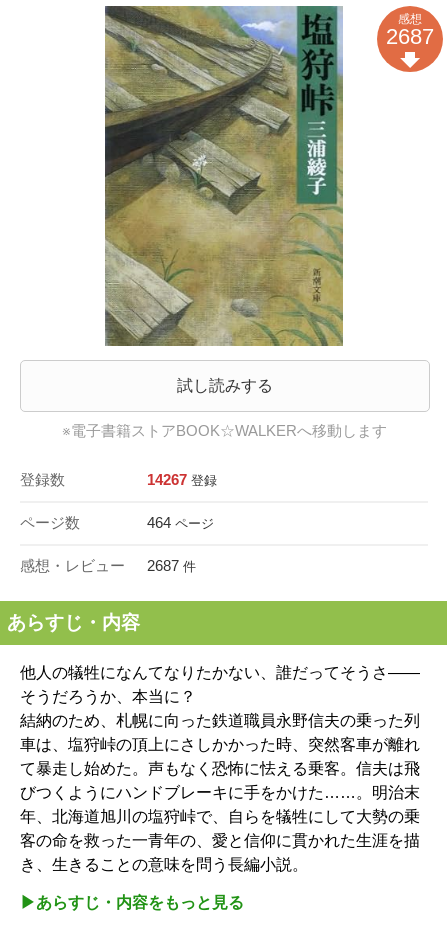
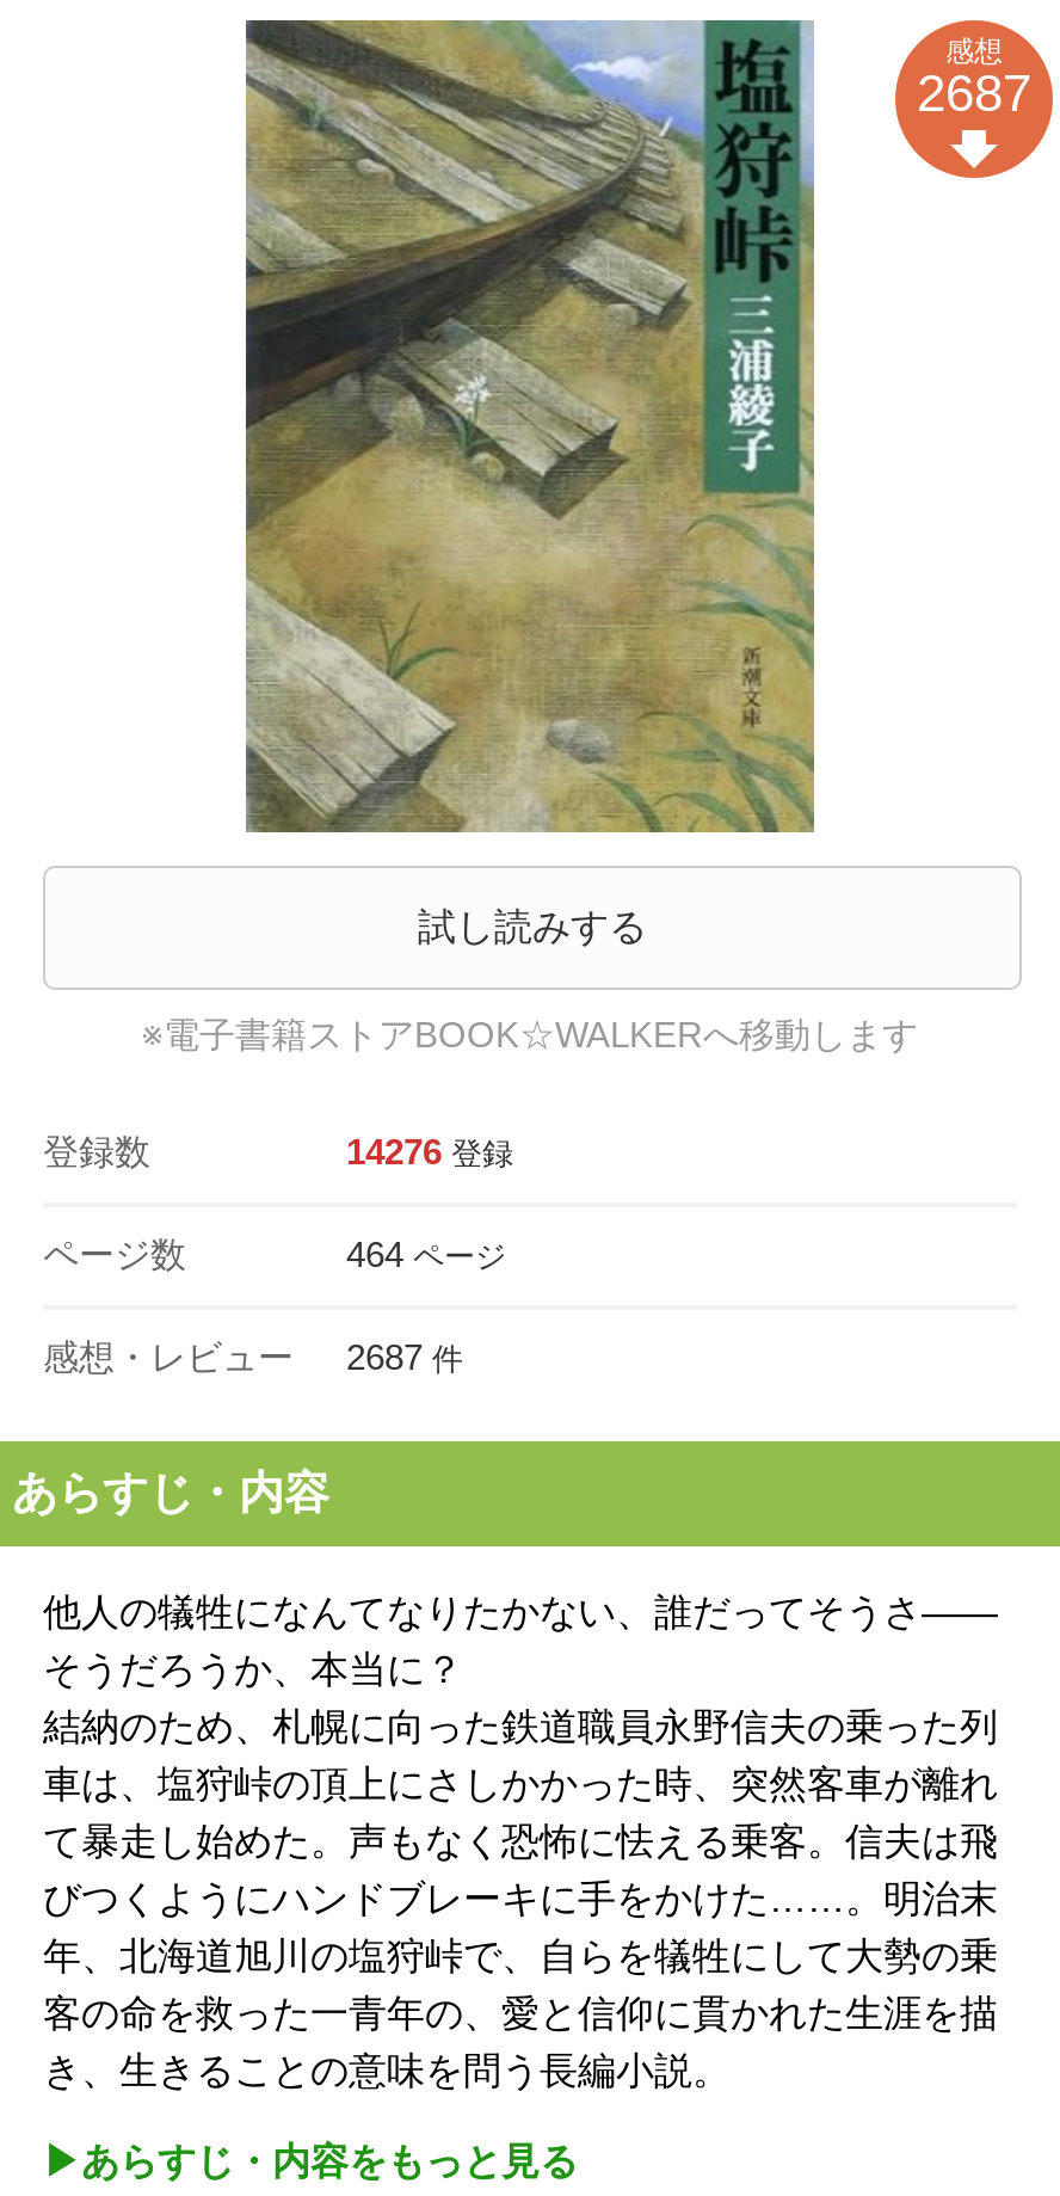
[147,471,217,488] 14267 登録 -> [346,1131,513,1171] 14276 登録

